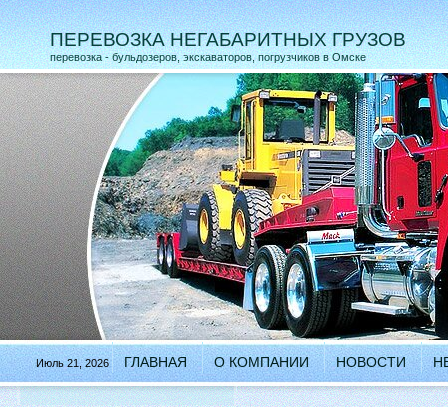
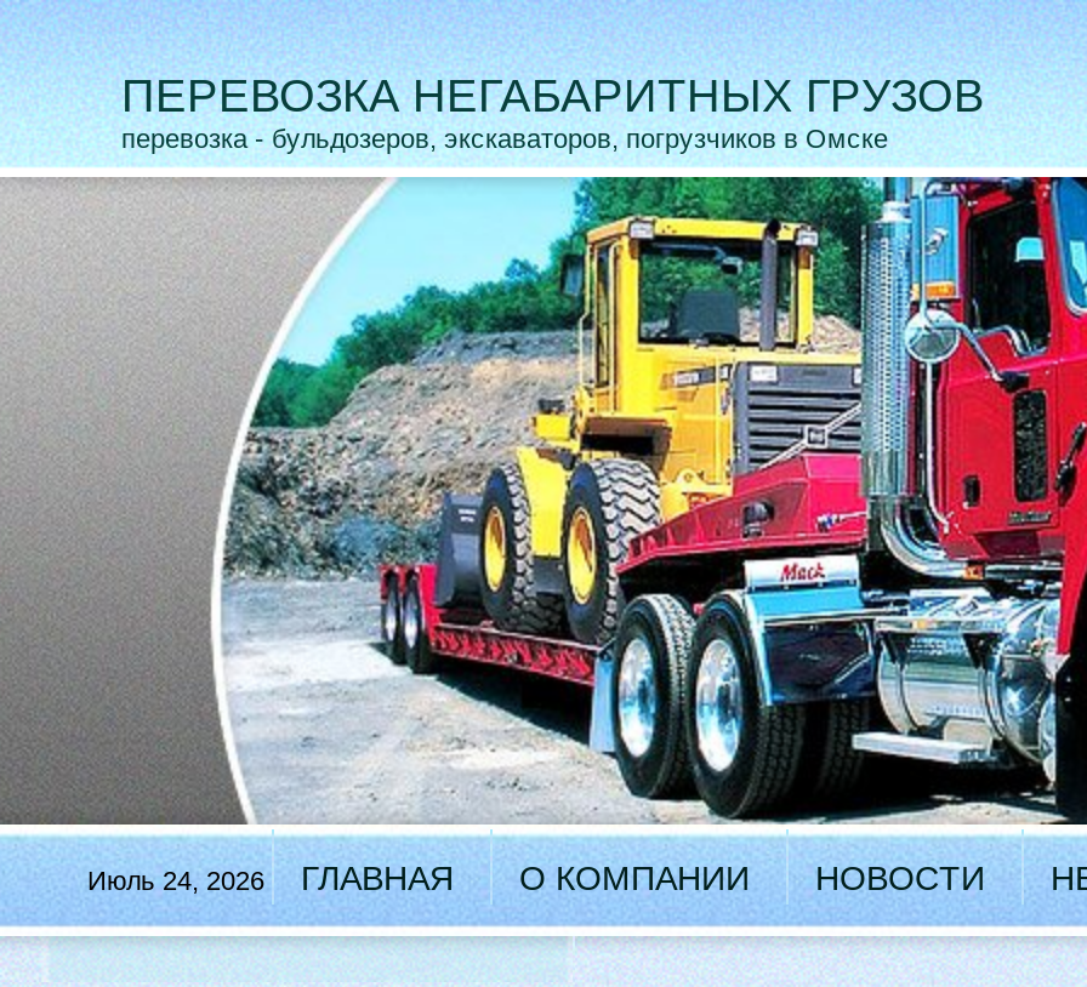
[36,357,112,369] Июль 21, 2026 -> [87,866,272,895] Июль 24, 2026

